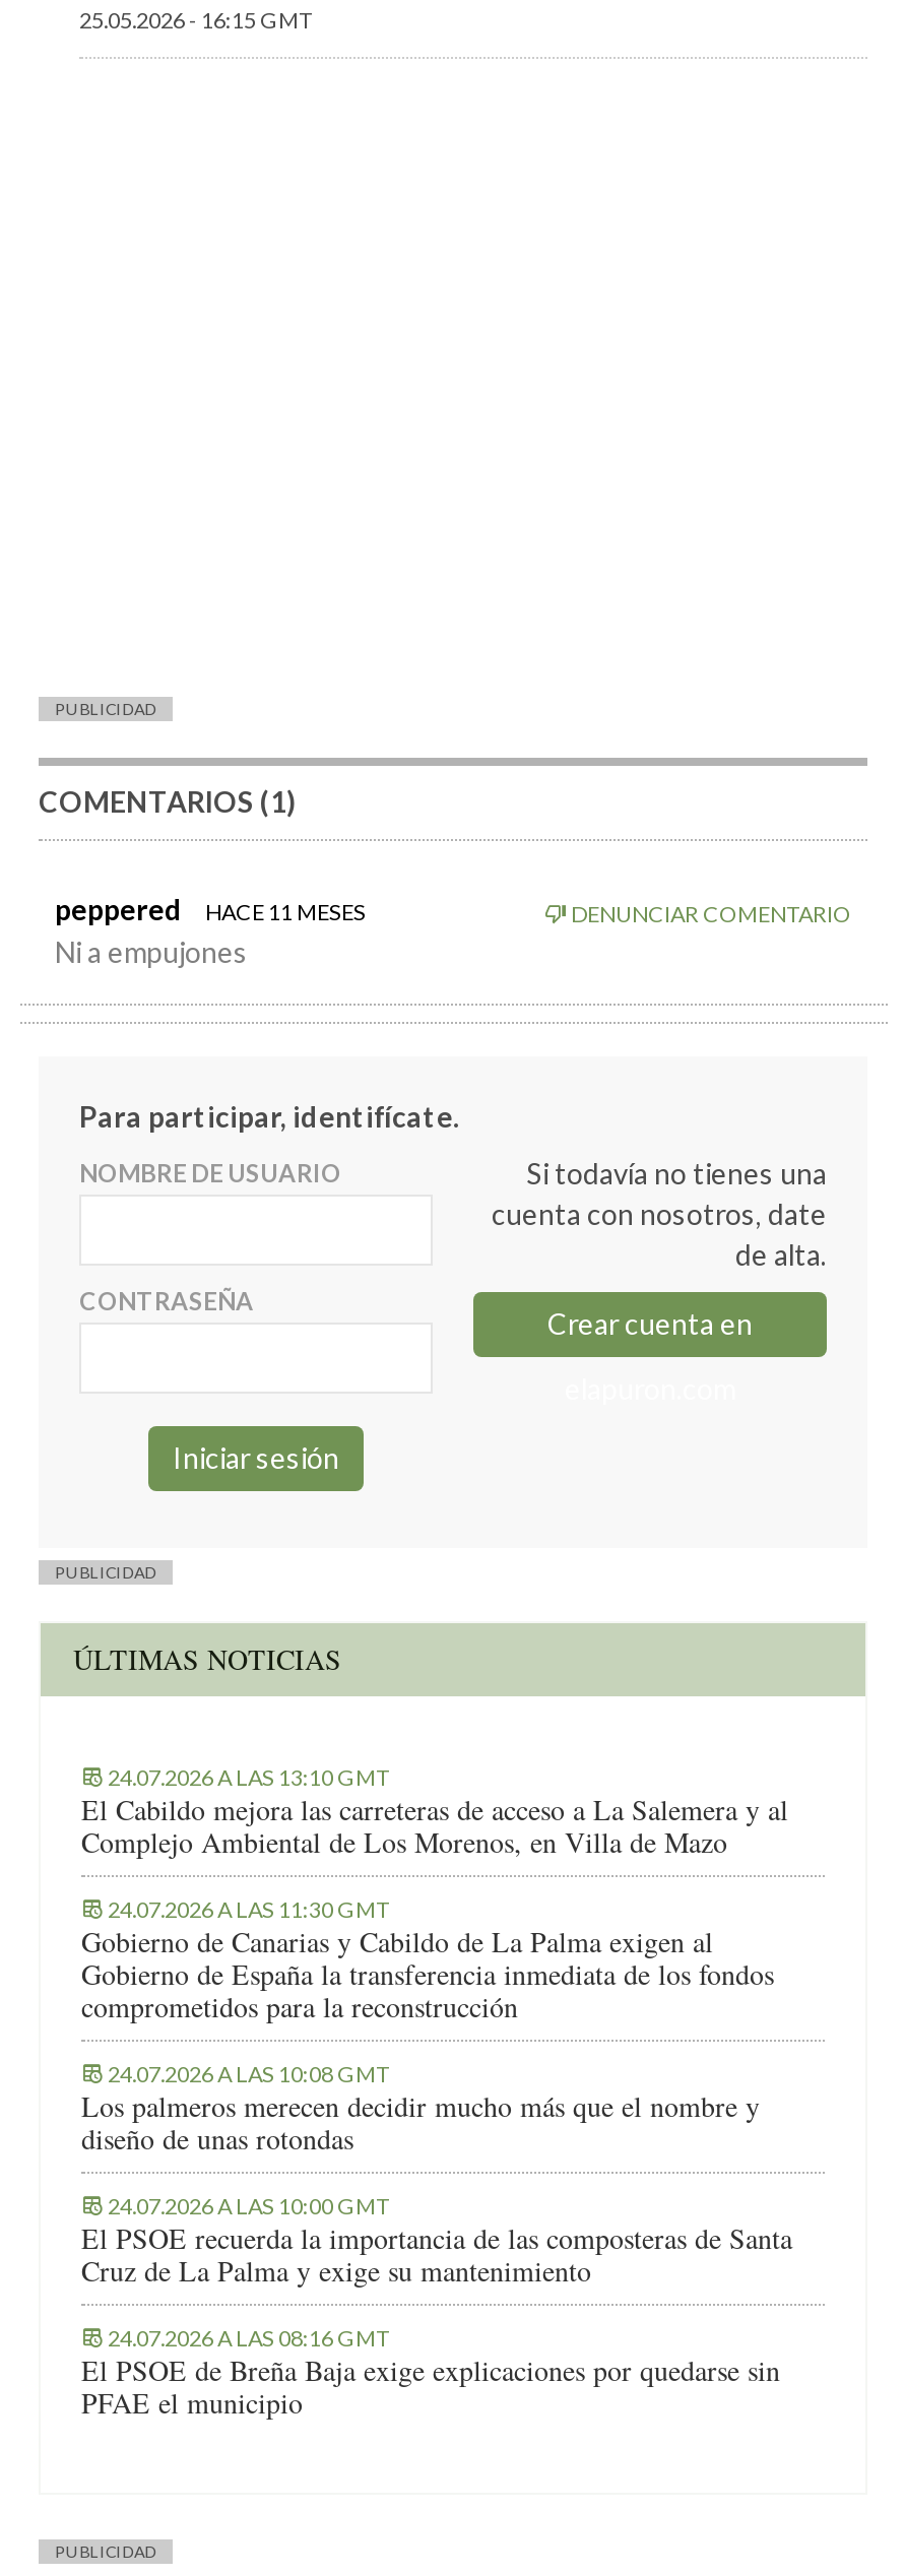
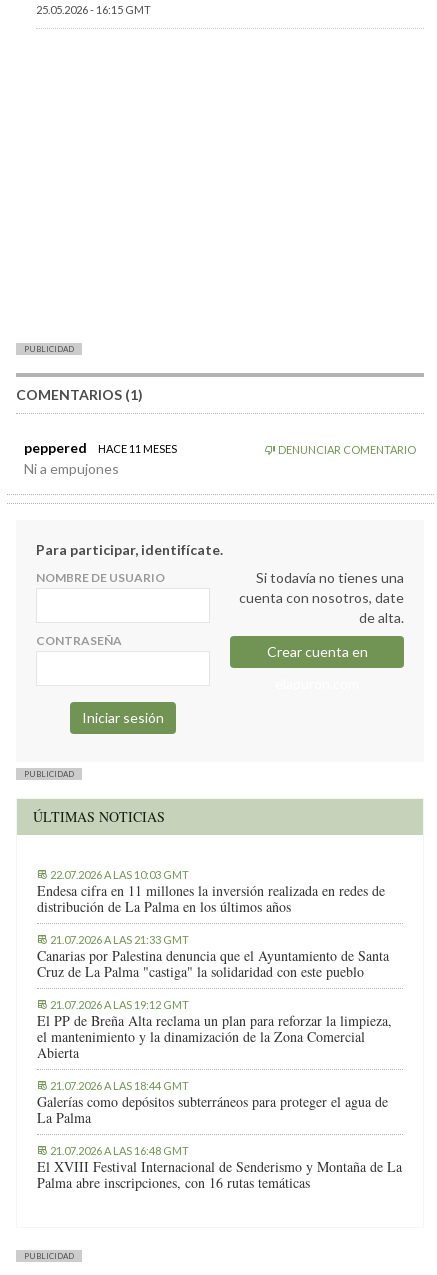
[81,1763,788,1860] 24.07.2026 A LAS 13:10 GMT | El Cabildo mejora las carreteras de acceso a La Salemera y al | Complejo Ambiental de Los Morenos, en Villa de Mazo -> [37,868,385,916] 22.07.2026 A LAS 10:03 GMT | Endesa cifra en 11 millones la inversión realizada en redes de | distribución de La Palma en los últimos años
[81,1895,774,2025] 24.07.2026 A LAS 11:30 GMT | Gobierno de Canarias y Cabildo de La Palma exigen al | Gobierno de España la transferencia inmediata de los fondos | comprometidos para la reconstrucción -> [37,933,389,981] 21.07.2026 A LAS 21:33 GMT | Canarias por Palestina denuncia que el Ayuntamiento de Santa | Cruz de La Palma "castiga" la solidaridad con este pueblo
[81,2059,760,2157] 24.07.2026 A LAS 10:08 GMT | Los palmeros merecen decidir mucho más que el nombre y | diseño de unas rotondas -> [37,998,392,1062] 21.07.2026 A LAS 19:12 GMT | El PP de Breña Alta reclama un plan para reforzar la limpieza, | el mantenimiento y la dinamización de la Zona Comercial | Abierta
[81,2191,792,2289] 24.07.2026 A LAS 10:00 GMT | El PSOE recuerda la importancia de las composteras de Santa | Cruz de La Palma y exige su mantenimiento -> [37,1079,388,1127] 21.07.2026 A LAS 18:44 GMT | Galerías como depósitos subterráneos para proteger el agua de | La Palma
[81,2323,780,2421] 24.07.2026 A LAS 08:16 GMT | El PSOE de Breña Baja exige explicaciones por quedarse sin | PFAE el municipio -> [37,1144,402,1192] 21.07.2026 A LAS 16:48 GMT | El XVIII Festival Internacional de Senderismo y Montaña de La | Palma abre inscripciones, con 16 rutas temáticas

